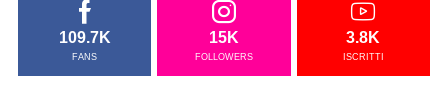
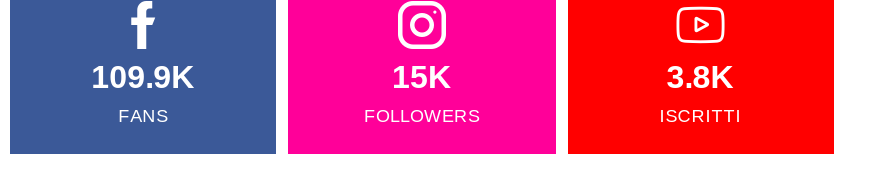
[59,29,111,46] 109.7K -> [91,59,195,93] 109.9K

